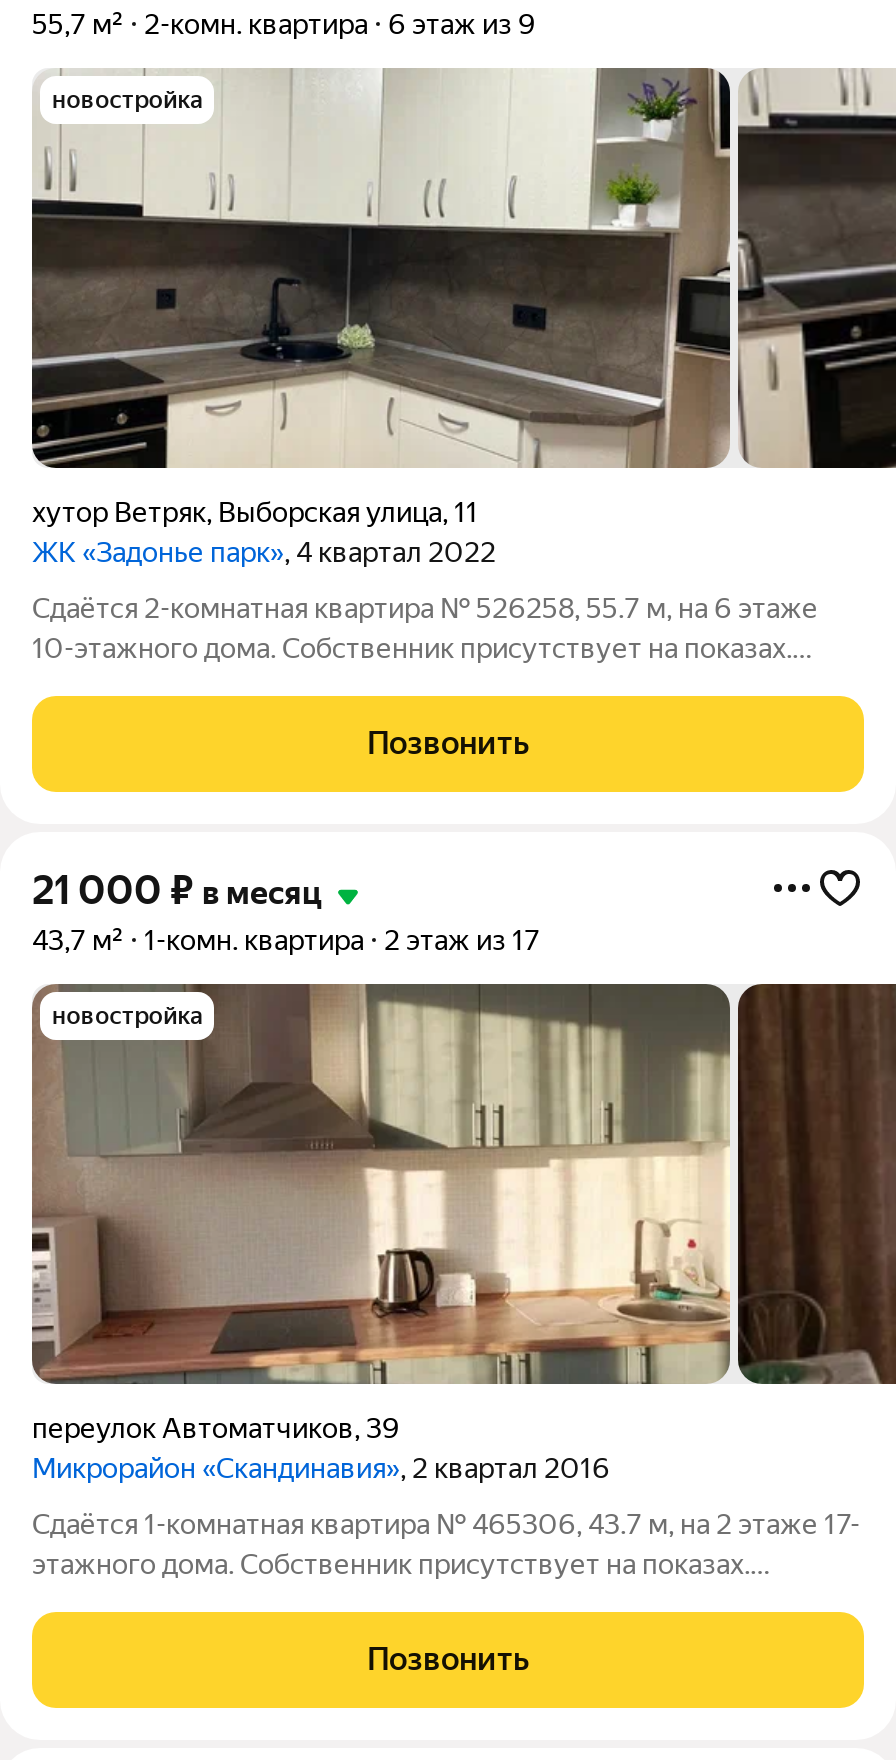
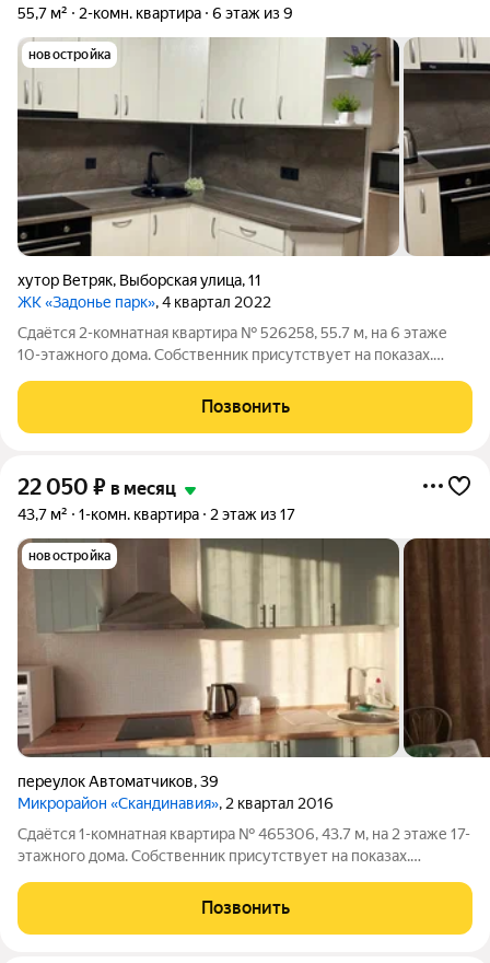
[32,866,322,914] 21 000 ₽ в месяц -> [17,474,176,500] 22 050 ₽ в месяц

